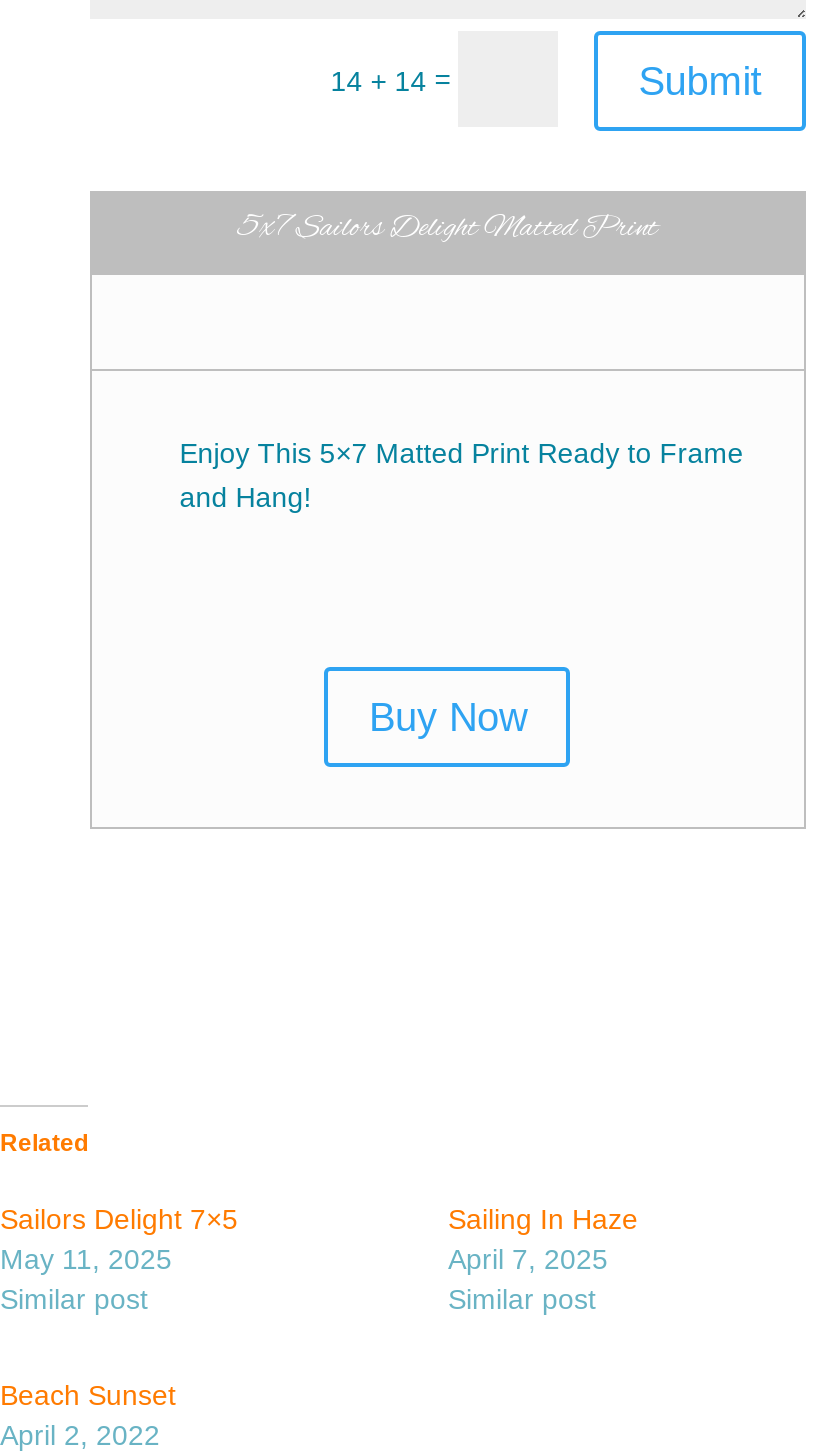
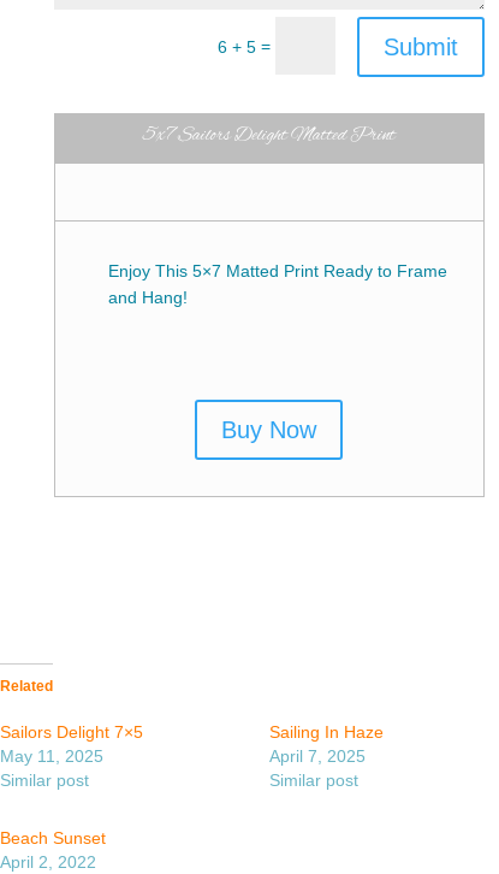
[330,62,458,96] 14 + 14 = -> [218,36,276,56] 6 + 5 =

